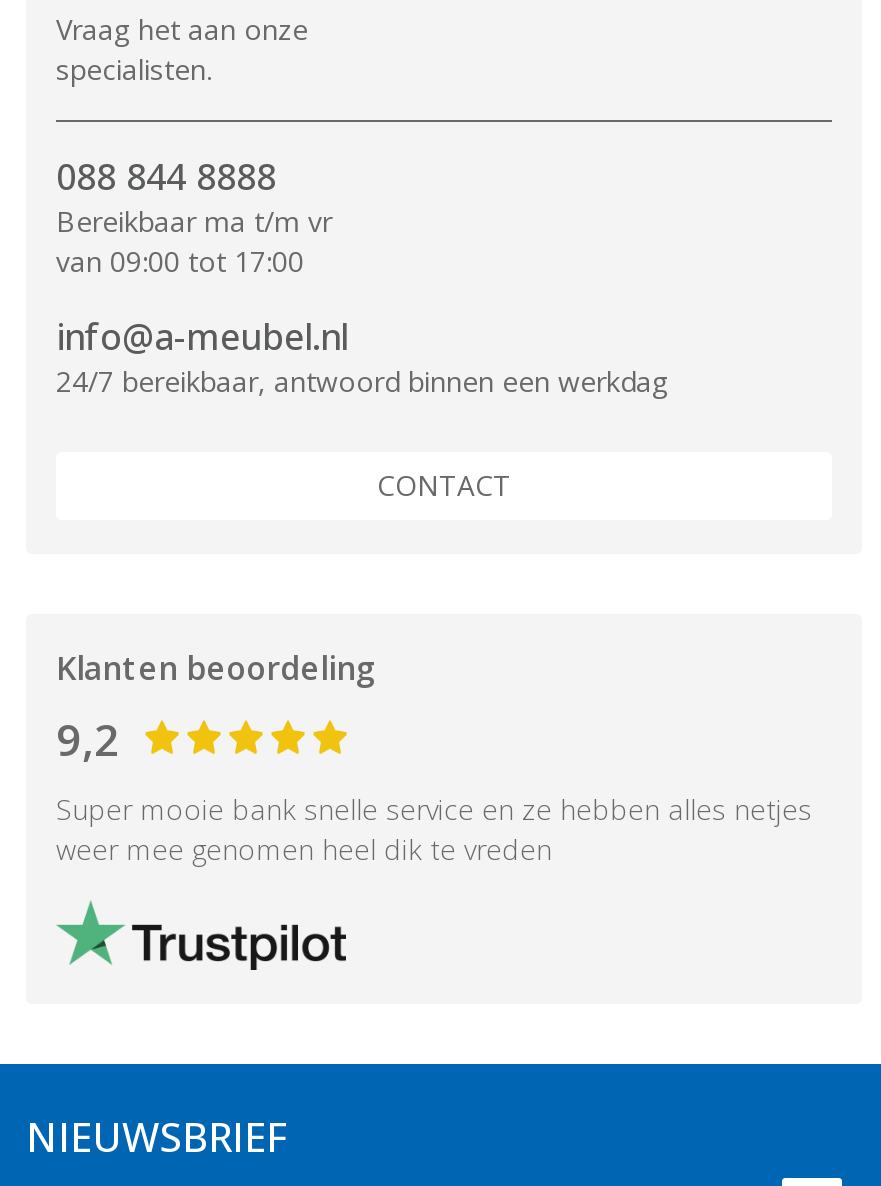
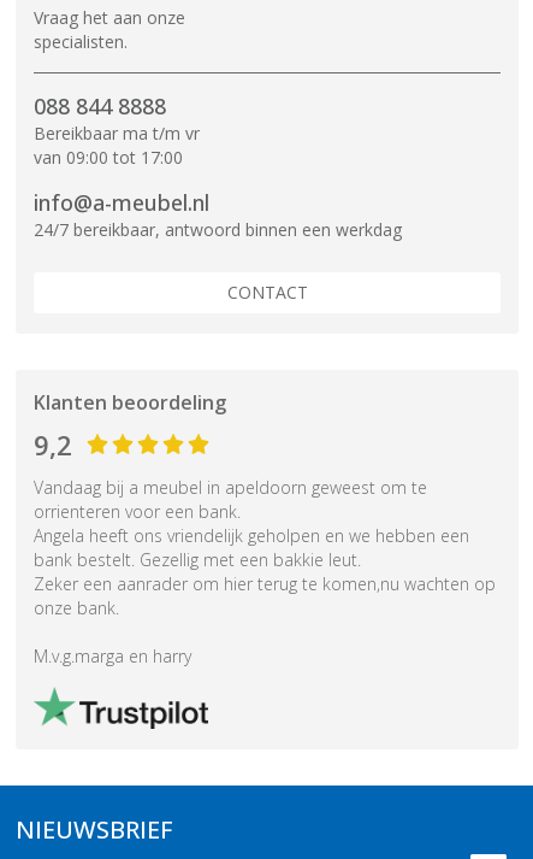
[56,789,812,867] Super mooie bank snelle service en ze hebben alles netjes | weer mee genomen heel dik te vreden -> [34,475,496,667] Vandaag bij a meubel in apeldoorn geweest om te | orrienteren voor een bank. | Angela heeft ons vriendelijk geholpen en we hebben een | bank bestelt. Gezellig met een bakkie leut. | Zeker een aanrader om hier terug te komen,nu wachten op | onze bank. | M.v.g.marga en harry

